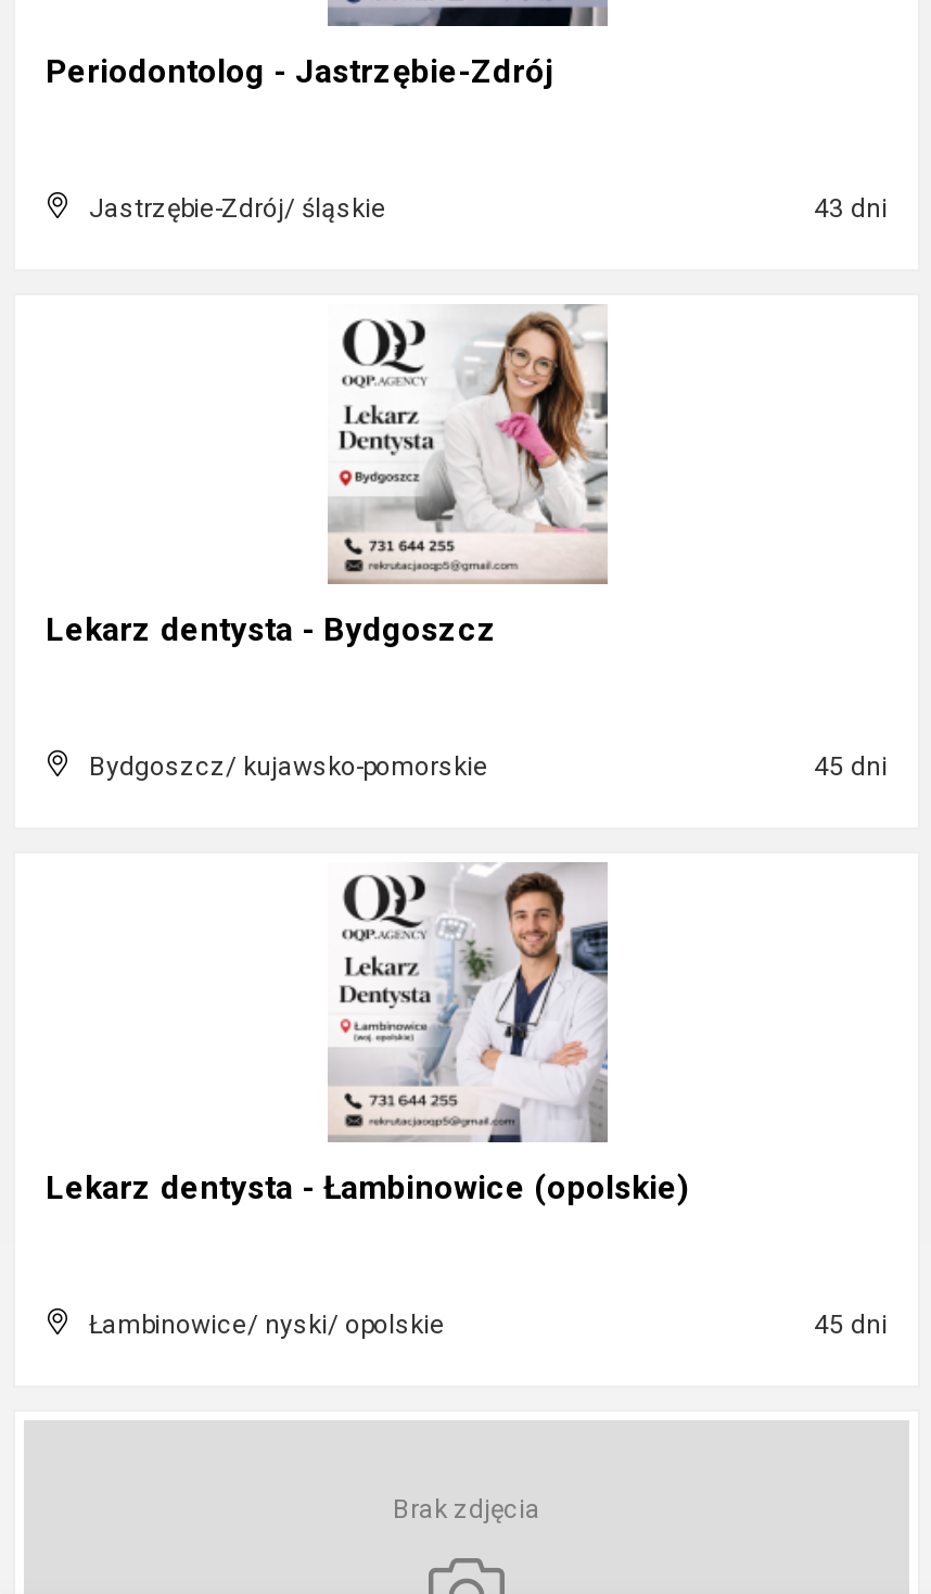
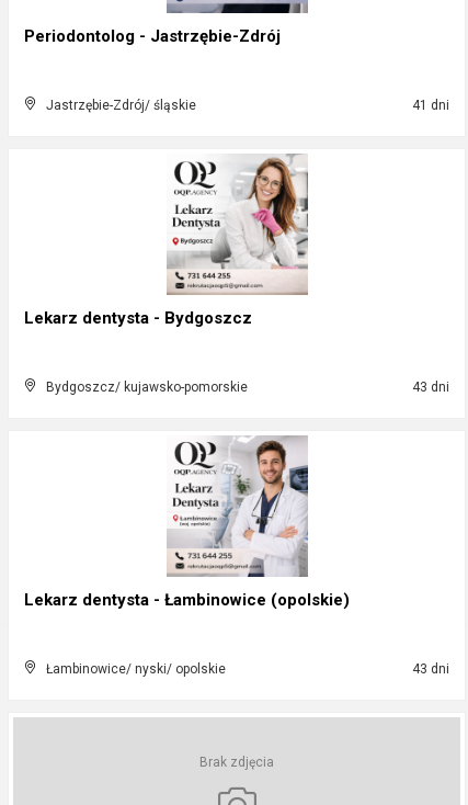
[807,193,888,224] 43 dni -> [409,98,449,113] 41 dni
[807,751,888,782] 45 dni -> [409,379,449,395] 43 dni
[807,1310,888,1340] 45 dni -> [409,661,449,677] 43 dni

